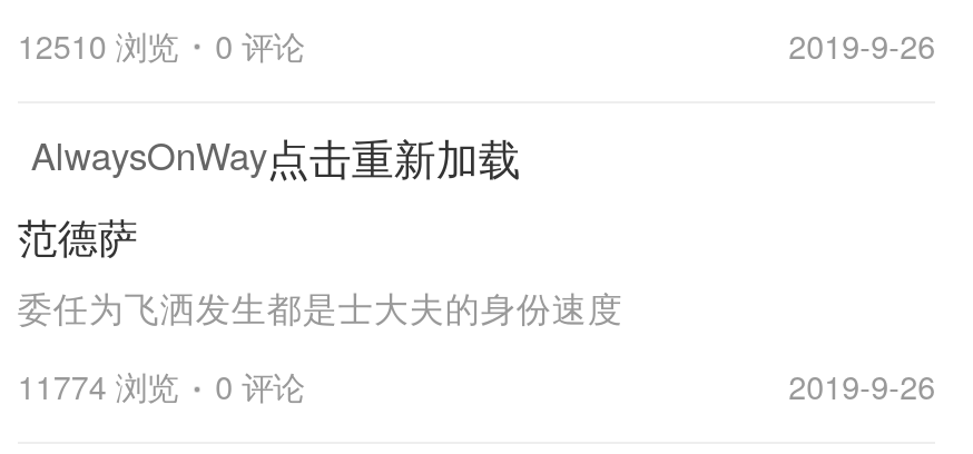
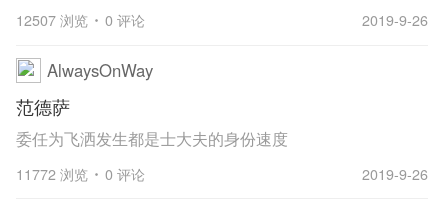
[18,23,304,68] 12510 浏览 0 评论 -> [16,10,145,30] 12507 浏览 0 评论
[31,127,521,187] AlwaysOnWay点击重新加载 -> [47,58,153,82] AlwaysOnWay
[18,365,304,409] 11774 浏览 0 评论 -> [16,164,145,184] 11772 浏览 0 评论

